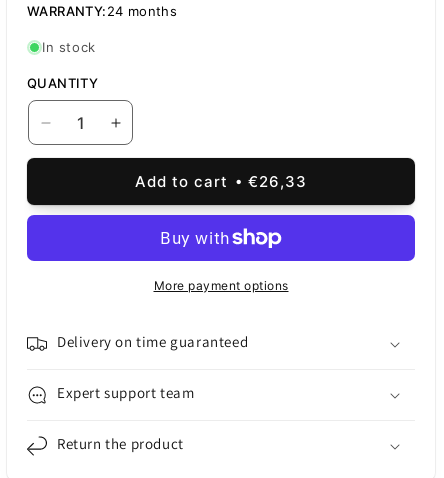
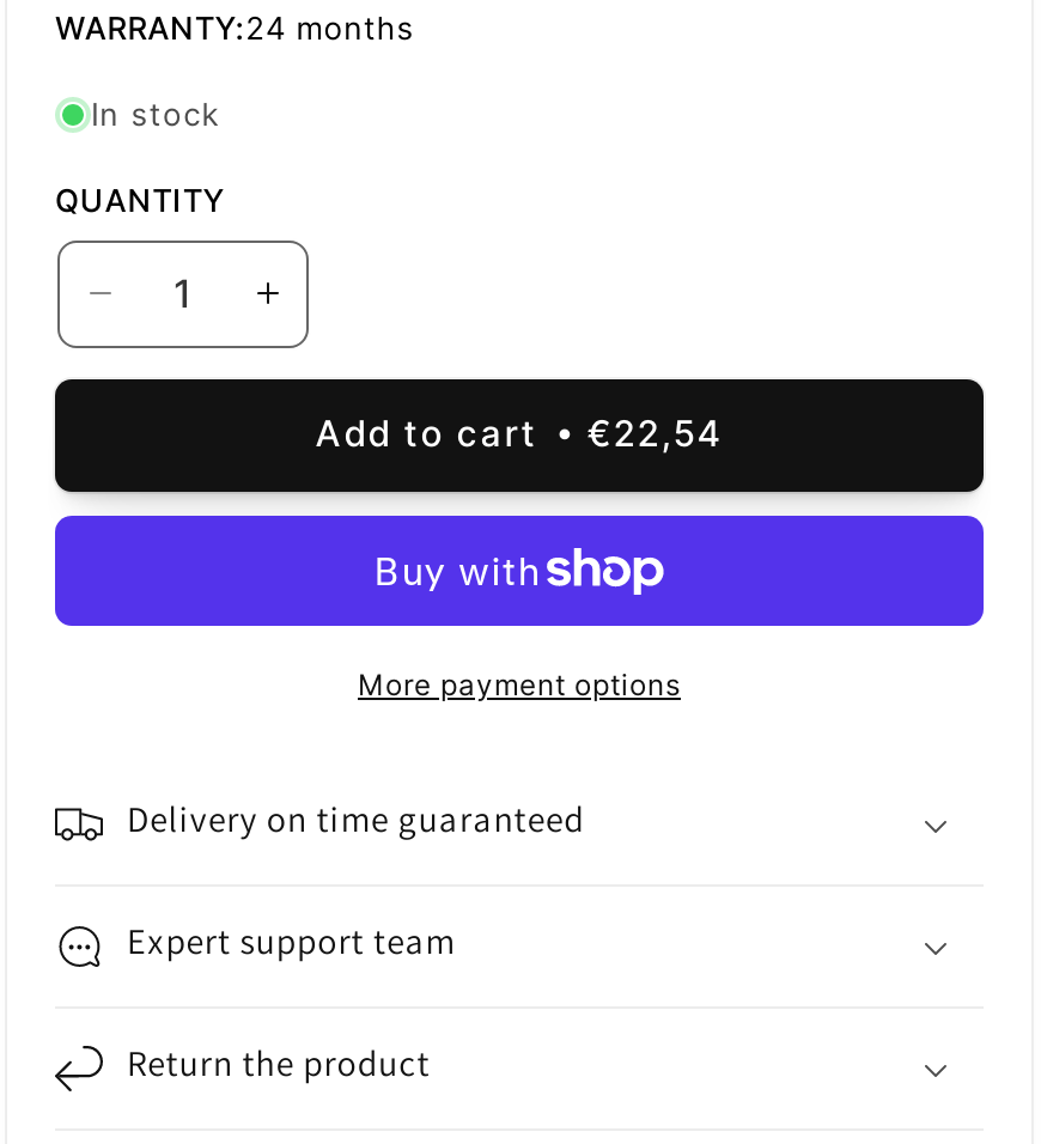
[248,172,307,191] €26,33 -> [587,411,723,456] €22,54

